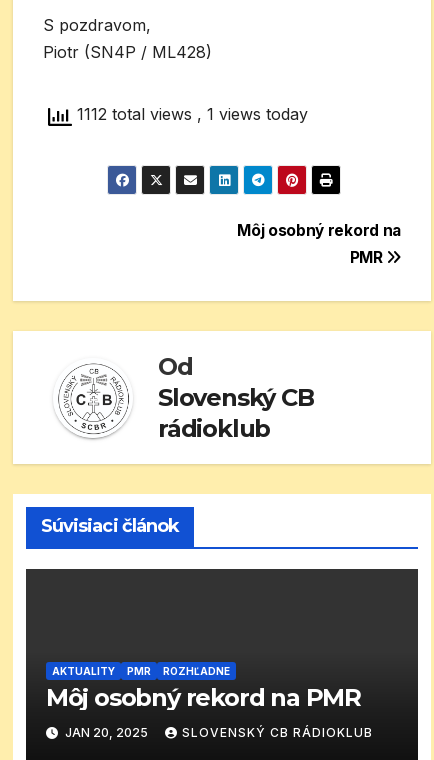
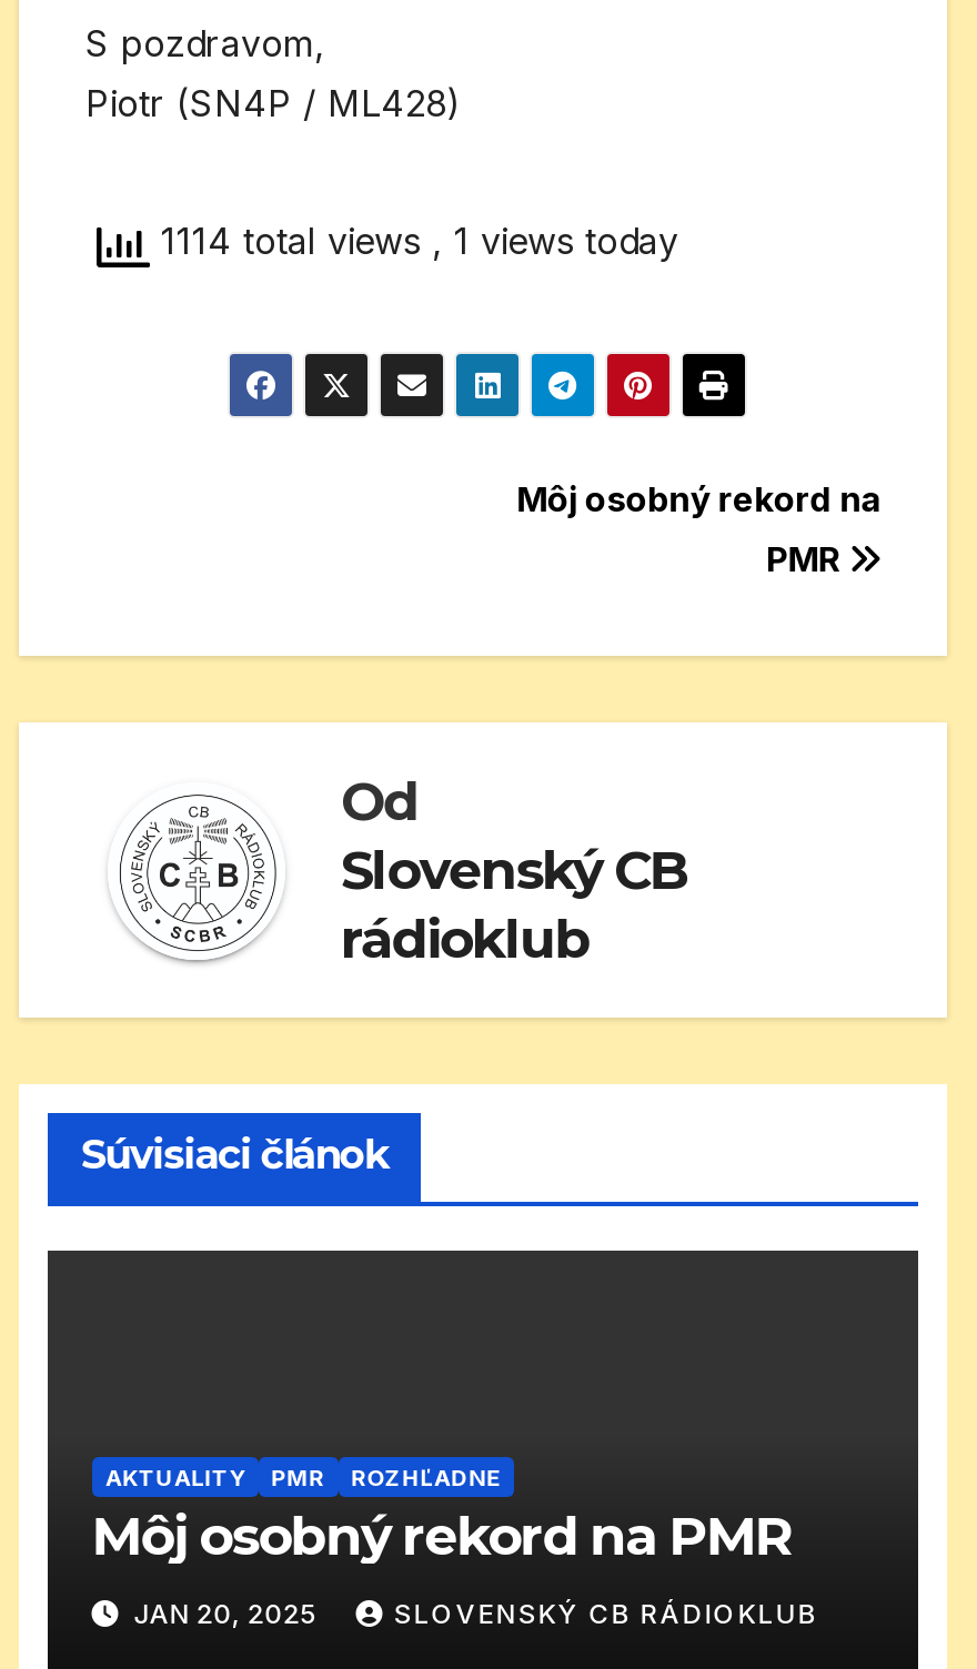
[72,104,308,124] 1112 total views, 1 views today -> [150,220,678,264] 1114 total views, 1 views today

